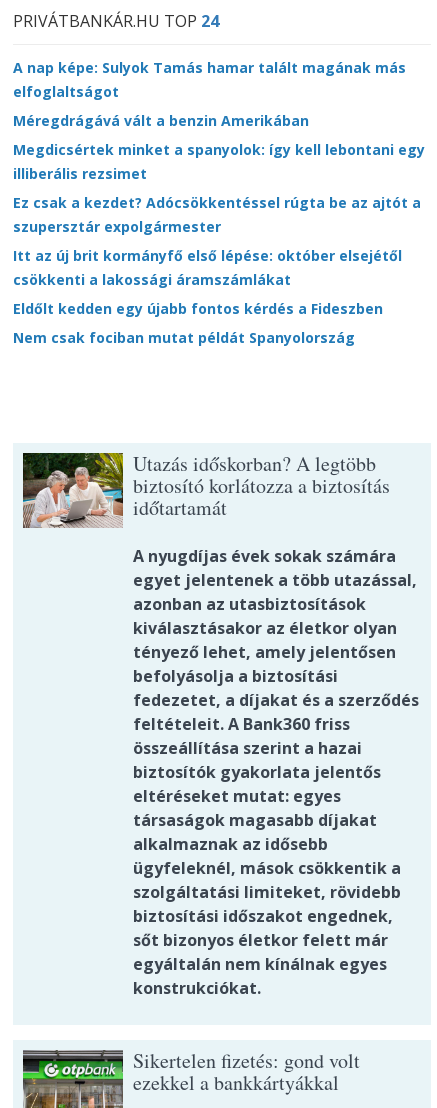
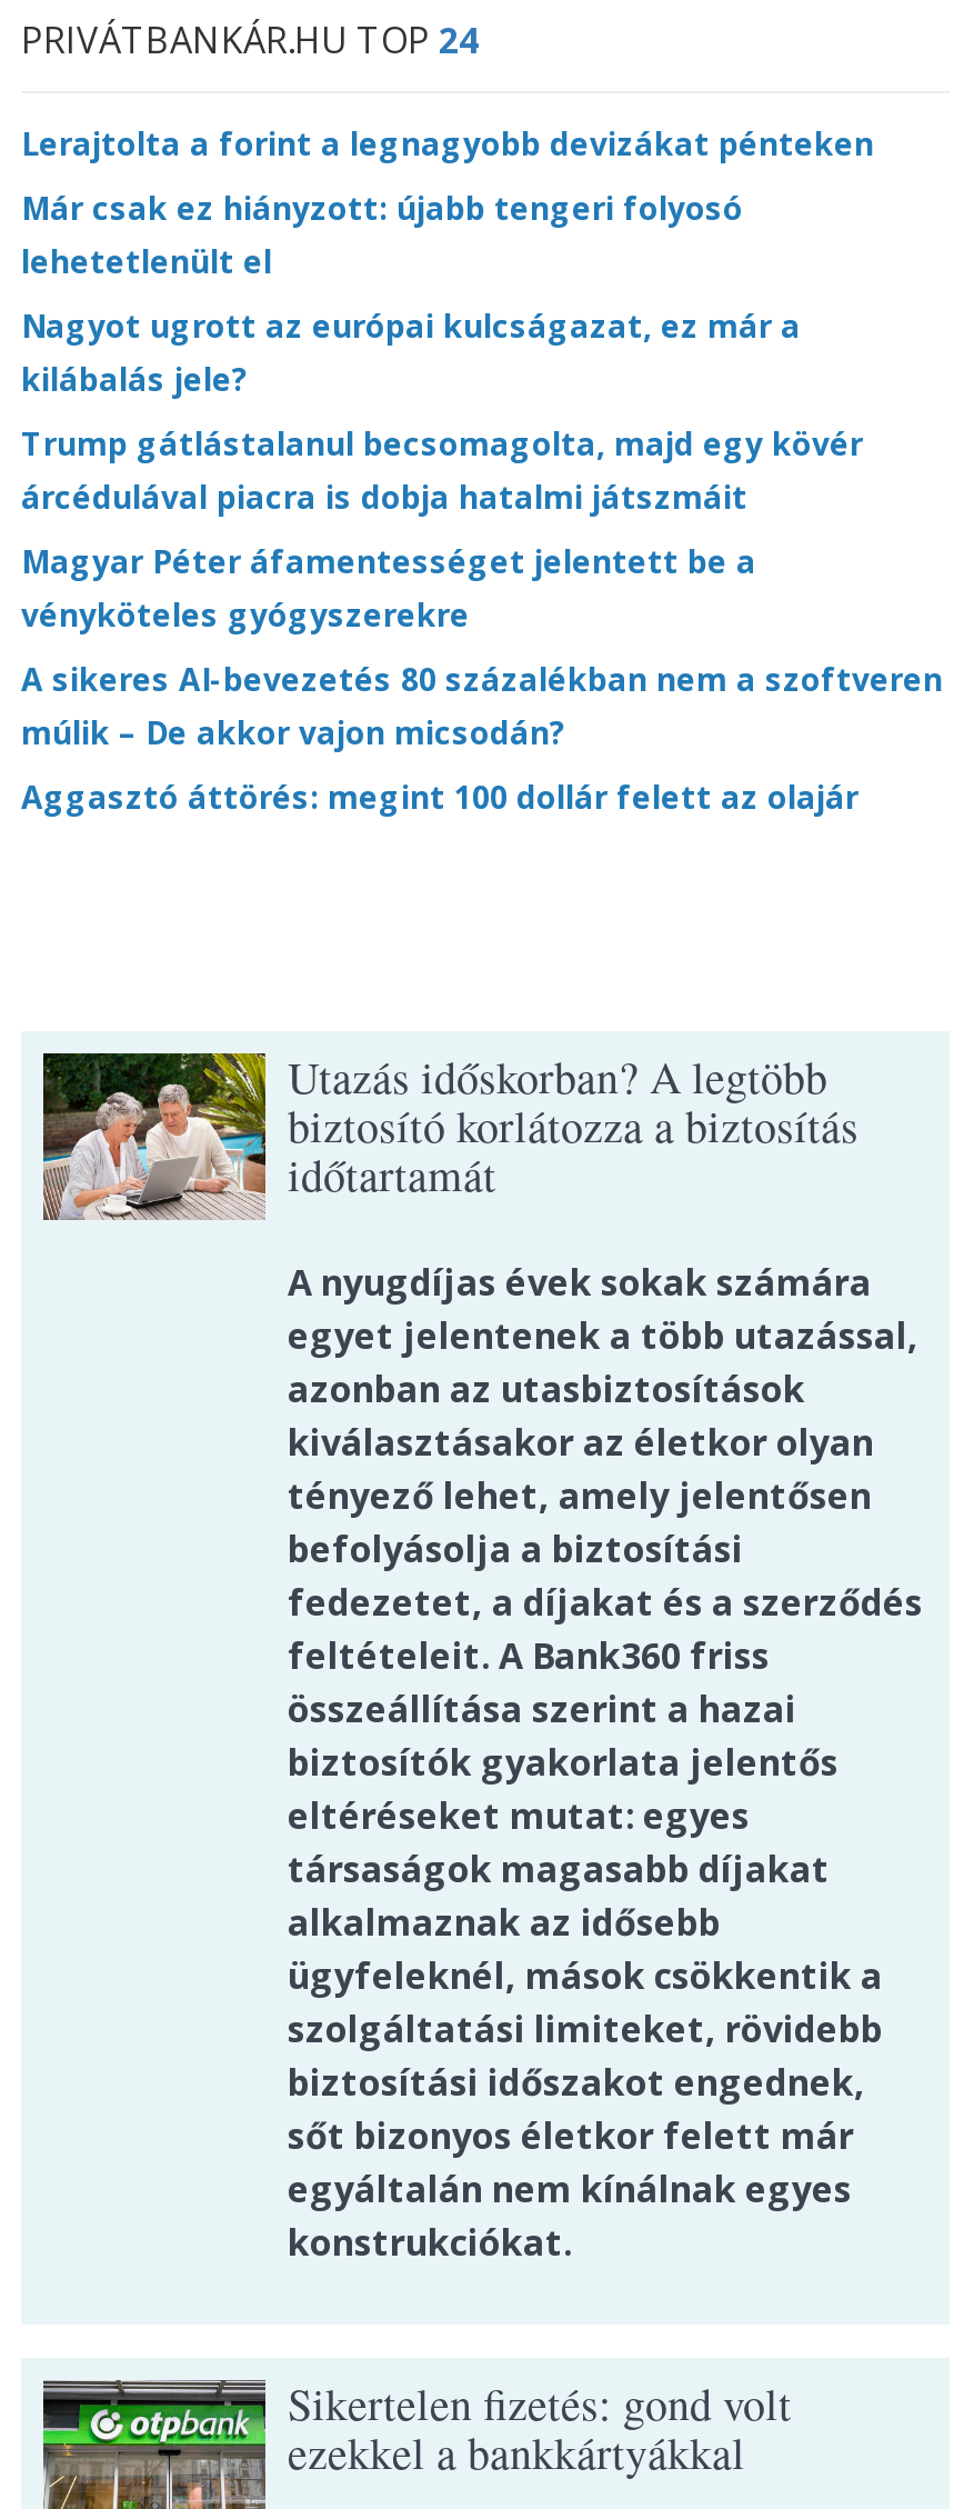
[13,58,406,101] A nap képe: Sulyok Tamás hamar talált magának más | elfoglaltságot -> [21,122,874,164] Lerajtolta a forint a legnagyobb devizákat pénteken
[13,111,309,130] Méregdrágává vált a benzin Amerikában -> [21,186,743,282] Már csak ez hiányzott: újabb tengeri folyosó | lehetetlenült el
[13,140,425,183] Megdicsértek minket a spanyolok: így kell lebontani egy | illiberális rezsimet -> [21,304,801,400] Nagyot ugrott az európai kulcságazat, ez már a | kilábalás jele?
[13,193,421,236] Ez csak a kezdet? Adócsökkentéssel rúgta be az ajtót a | szupersztár expolgármester -> [21,422,863,517] Trump gátlástalanul becsomagolta, majd egy kövér | árcédulával piacra is dobja hatalmi játszmáit
[13,246,402,289] Itt az új brit kormányfő első lépése: október elsejétől | csökkenti a lakossági áramszámlákat -> [21,540,756,635] Magyar Péter áfamentességet jelentett be a | vényköteles gyógyszerekre
[13,299,383,318] Eldőlt kedden egy újabb fontos kérdés a Fideszben -> [21,657,943,753] A sikeres AI-bevezetés 80 százalékban nem a szoftveren | múlik – De akkor vajon micsodán?
[13,328,355,347] Nem csak fociban mutat példát Spanyolország -> [21,775,858,817] Aggasztó áttörés: megint 100 dollár felett az olajár

